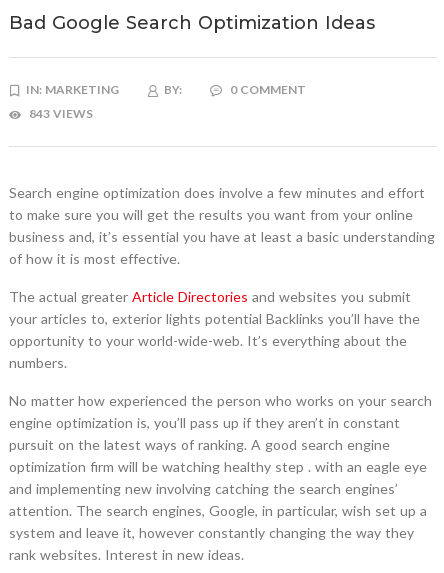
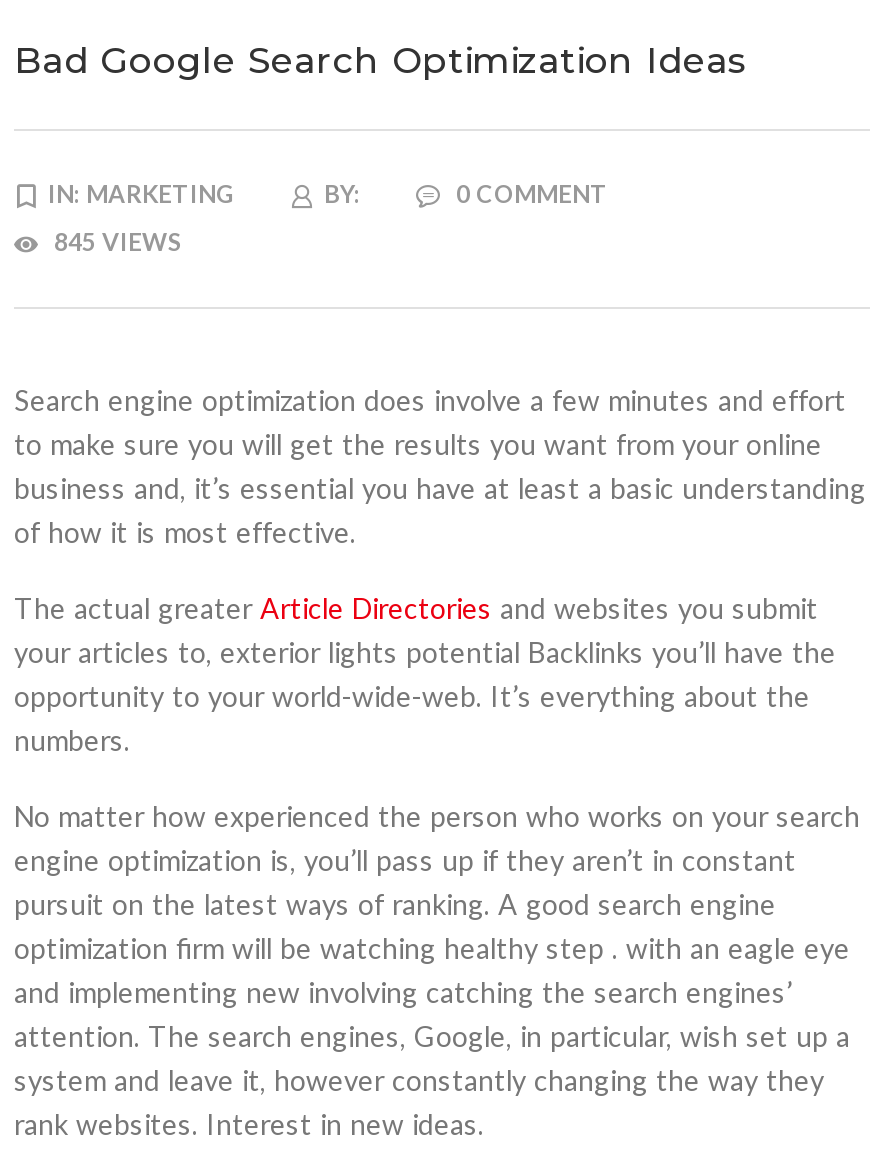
[26,106,93,121] 843 VIEWS -> [48,227,182,257] 845 VIEWS

